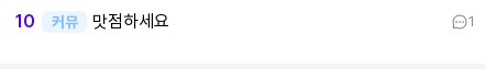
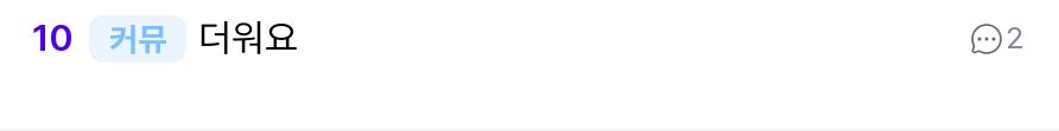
[93,10,475,31] 맛점하세요 | 1 -> [199,14,1025,59] 더워요 | 2

